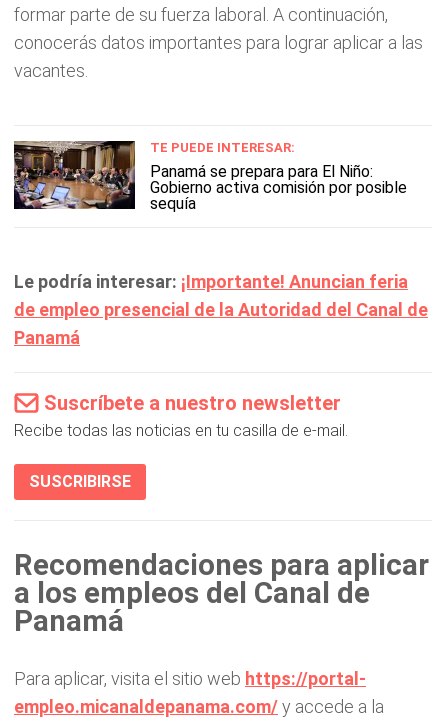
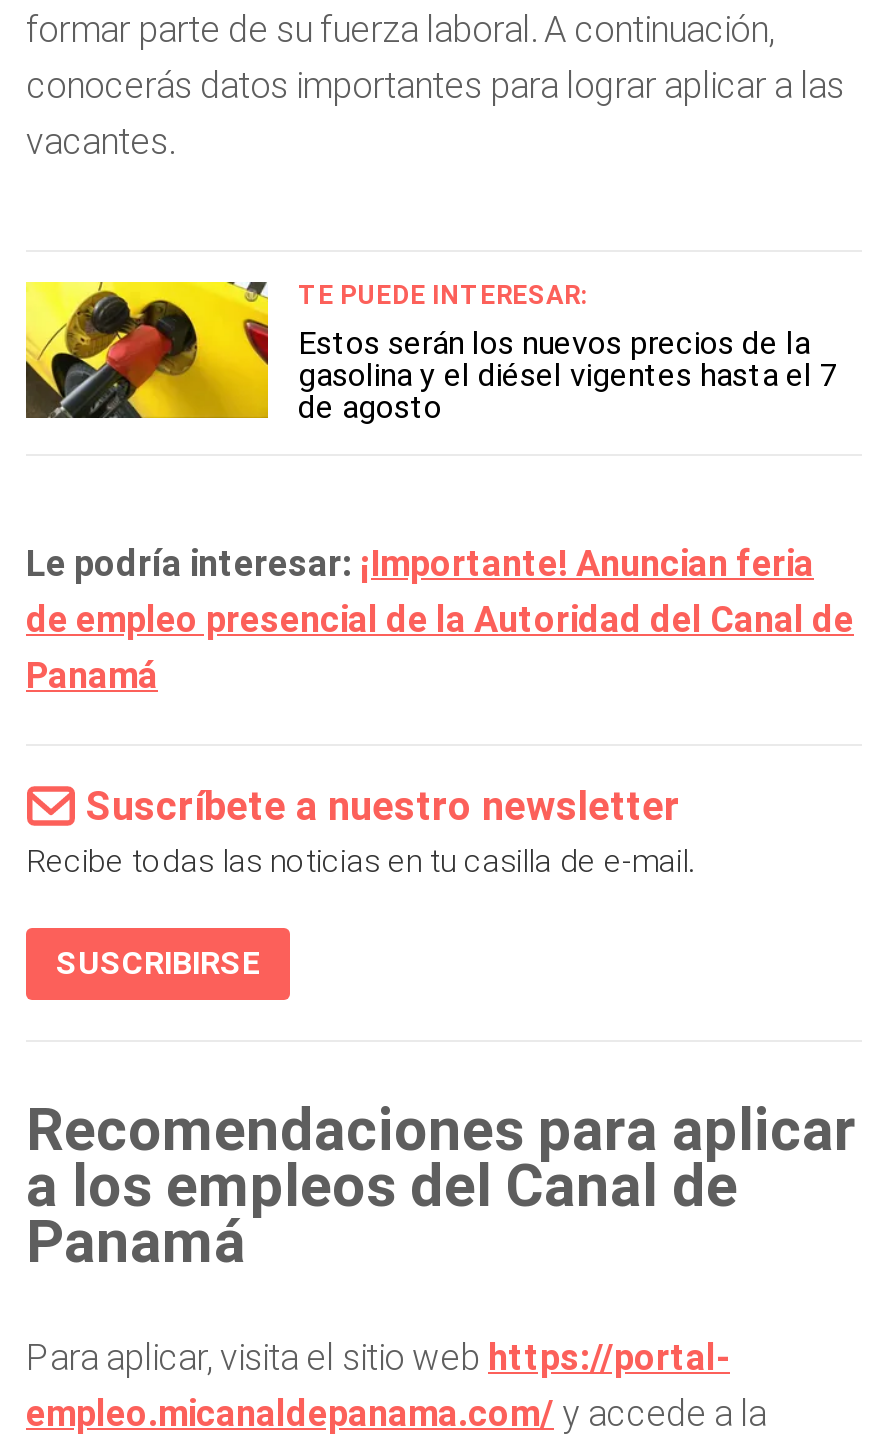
[13,140,407,213] [image] | Panamá se prepara para El Niño: | Gobierno activa comisión por posible | sequía -> [24,280,838,426] [image] | Estos serán los nuevos precios de la | gasolina y el diésel vigentes hasta el 7 | de agosto

